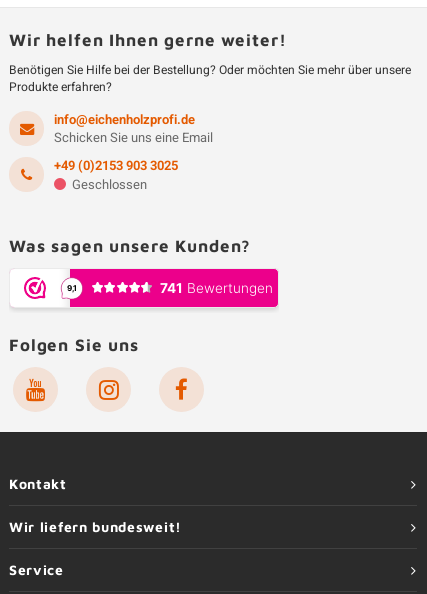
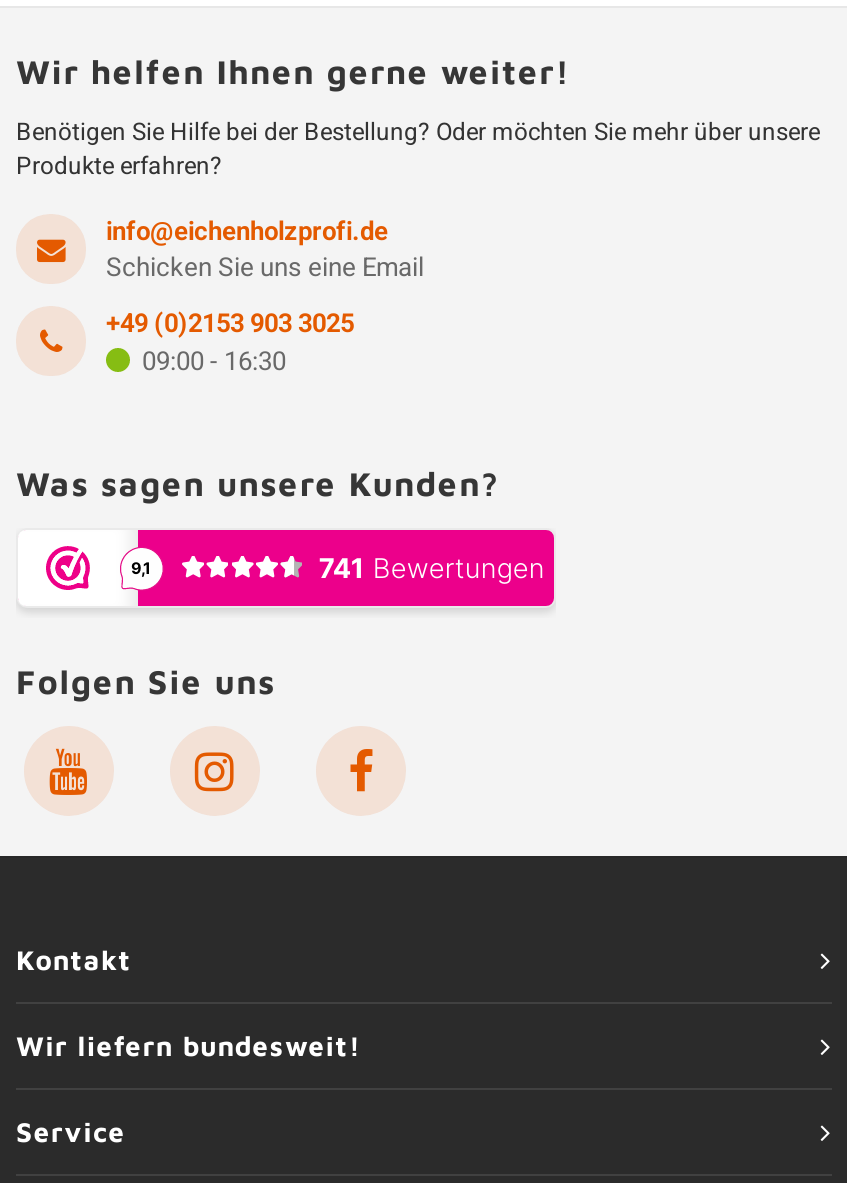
[72,175,147,194] Geschlossen -> [142,342,286,380] 09:00 - 16:30

